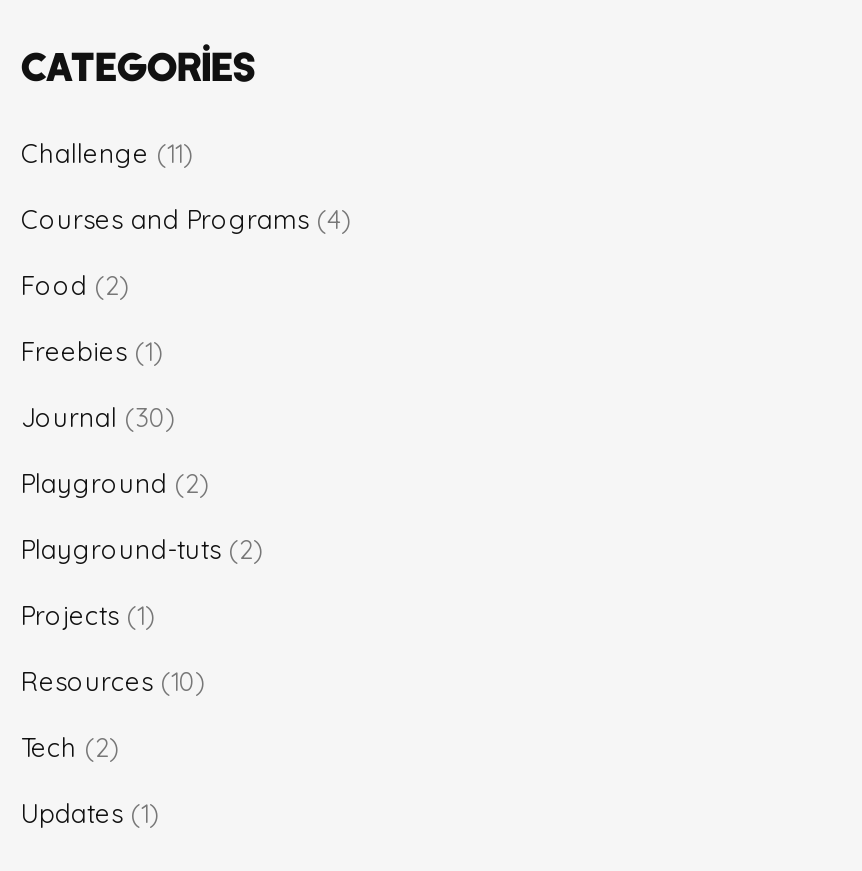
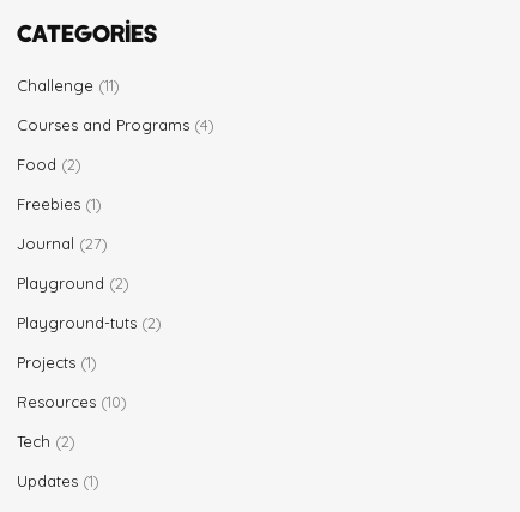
[21,401,175,433] Journal (30) -> [17,234,108,253] Journal (27)

